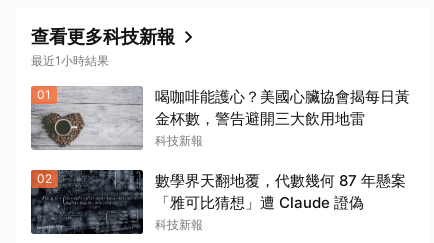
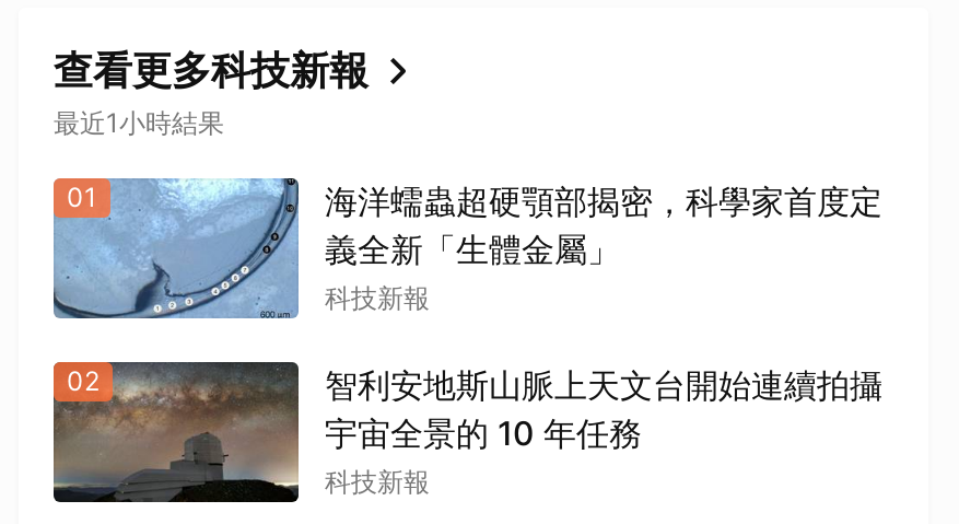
[31,86,410,150] [image] | 喝咖啡能護心？美國心臟協會揭每日黃 | 金杯數，警告避開三大飲用地雷 -> [54,178,882,318] [image] | 海洋蠕蟲超硬顎部揭密，科學家首度定 | 義全新「生體金屬」
[30,170,406,234] [image] | 數學界天翻地覆，代數幾何 87 年懸案 | 「雅可比猜想」遭 Claude 證偽 -> [51,362,882,502] [image] | 智利安地斯山脈上天文台開始連續拍攝 | 宇宙全景的 10 年任務

